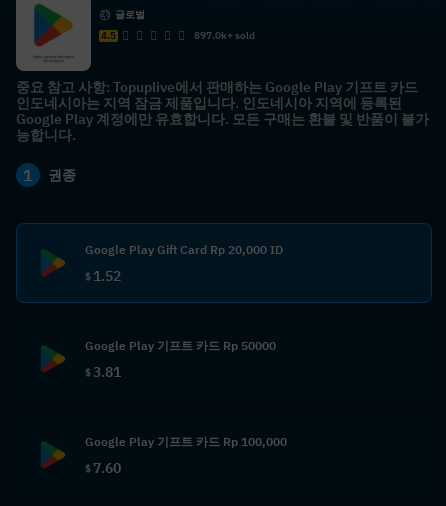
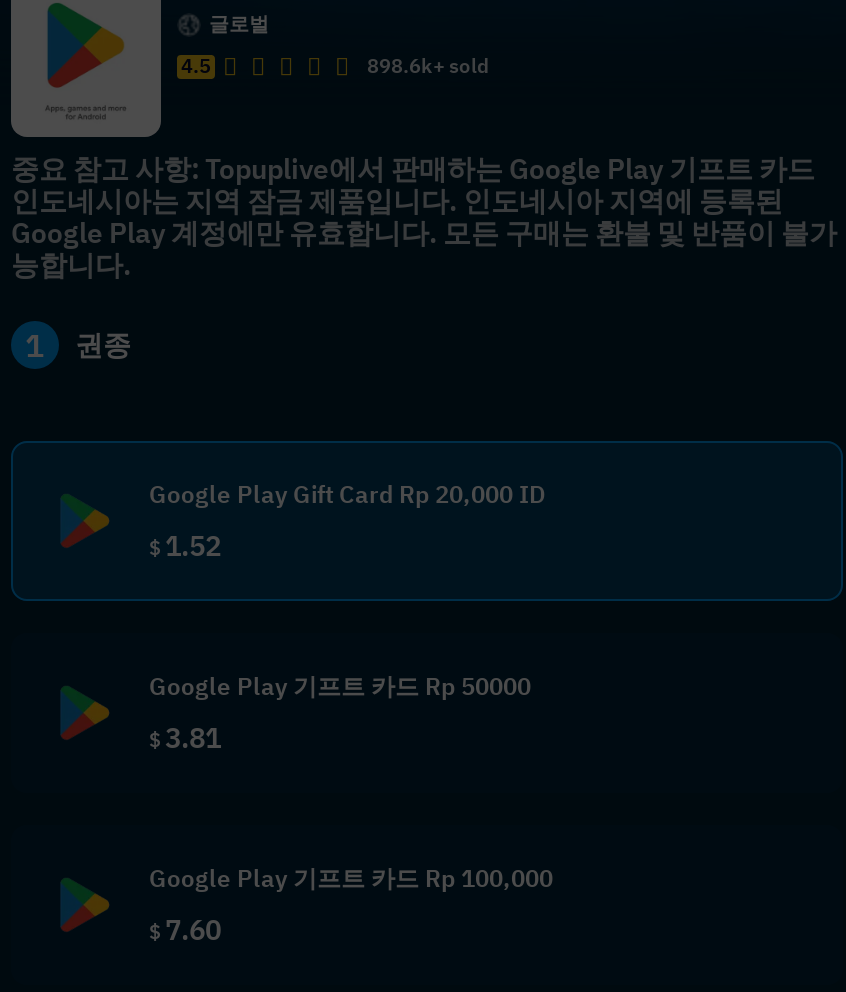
[194,29,255,42] 897.0k+ sold -> [367,53,489,79] 898.6k+ sold

